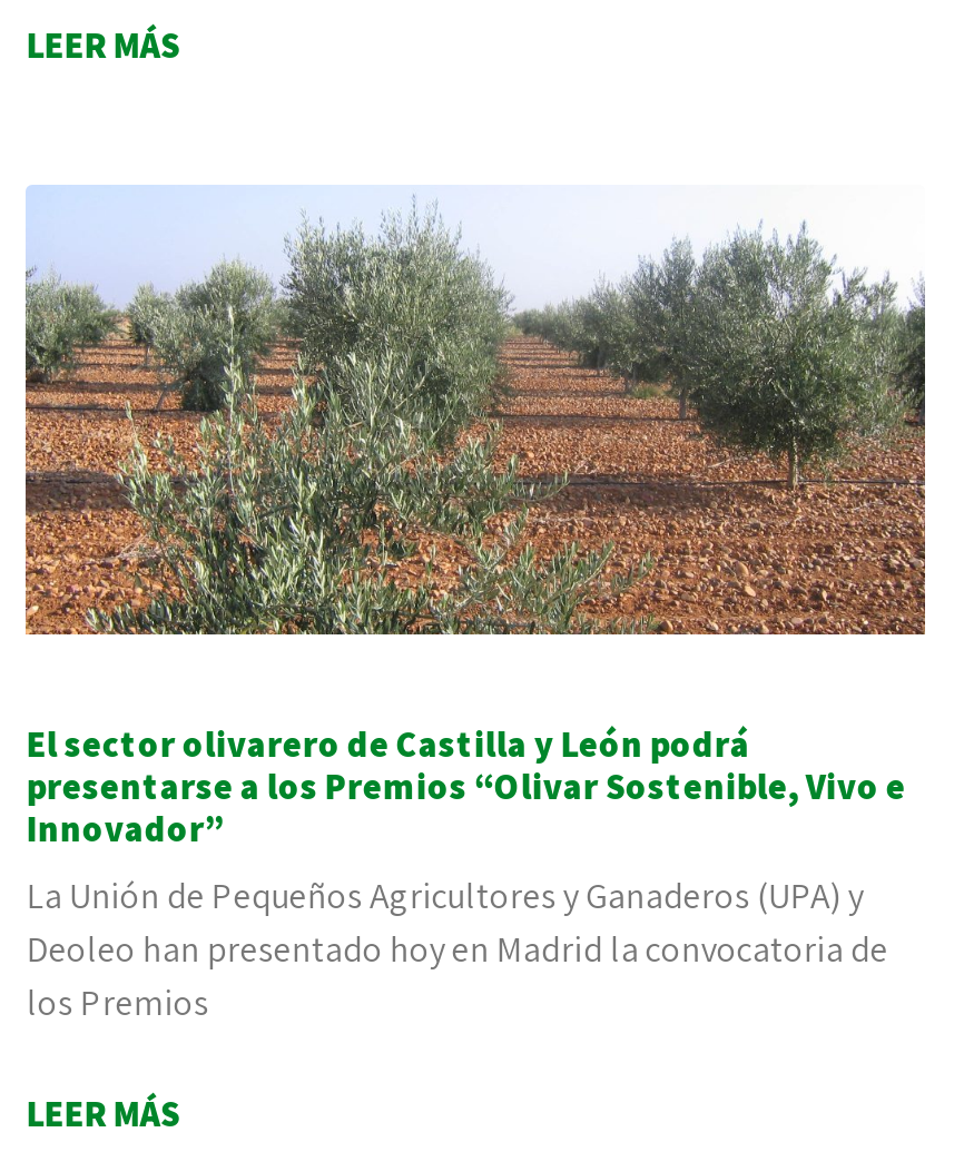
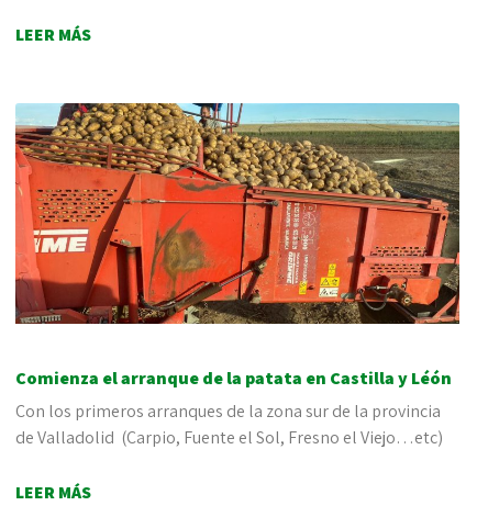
[23,185,927,637] [image] -> [14,102,461,312] [image]
[26,720,906,1025] El sector olivarero de Castilla y León podrá | presentarse a los Premios “Olivar Sostenible, Vivo e | Innovador” | La Unión de Pequeños Agricultores y Ganaderos (UPA) y | Deoleo han presentado hoy en Madrid la convocatoria de | los Premios -> [16,367,452,449] Comienza el arranque de la patata en Castilla y Léón | Con los primeros arranques de la zona sur de la provincia | de Valladolid (Carpio, Fuente el Sol, Fresno el Viejo…etc)

